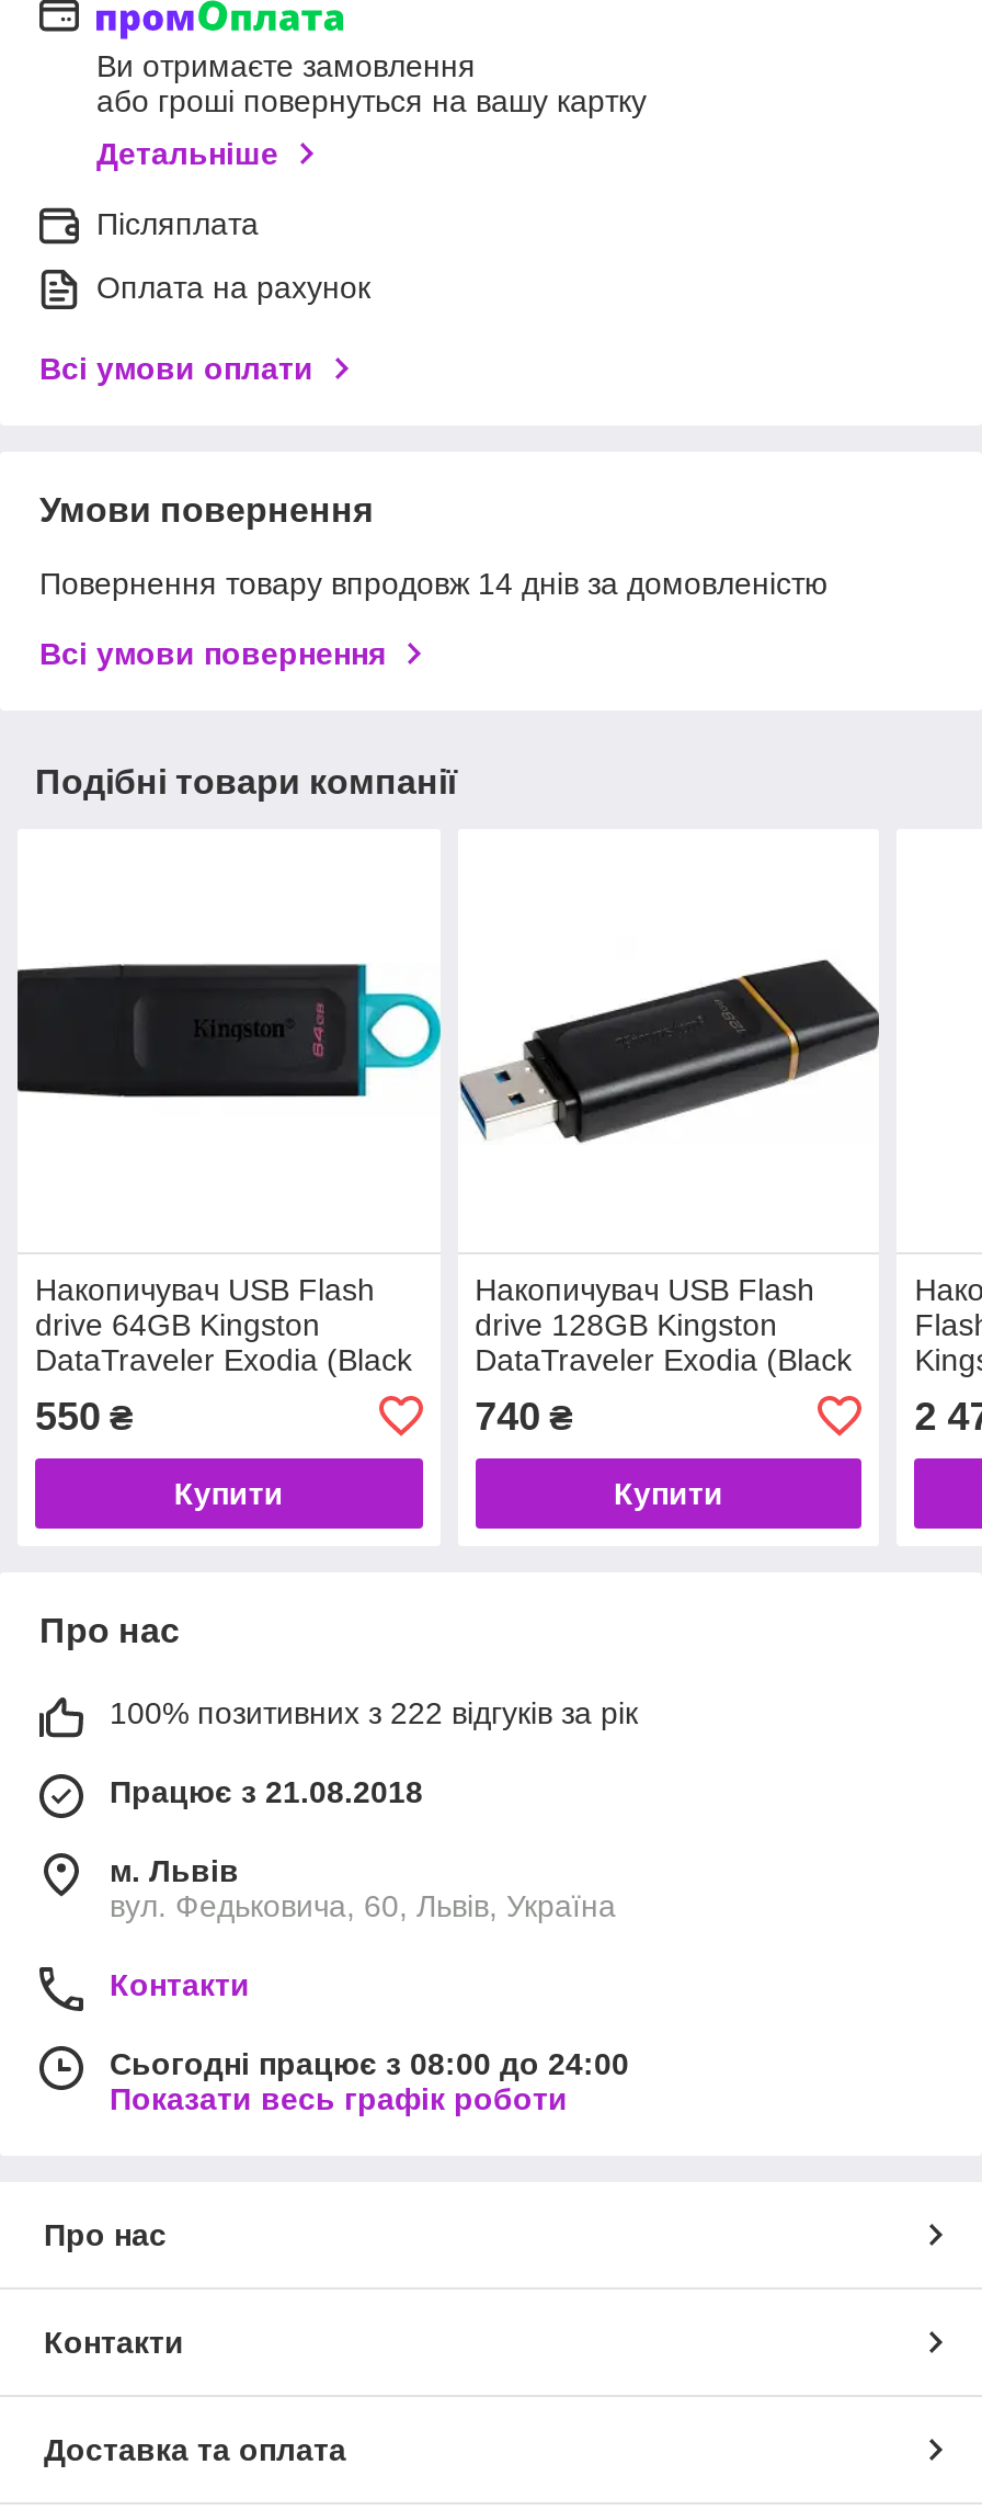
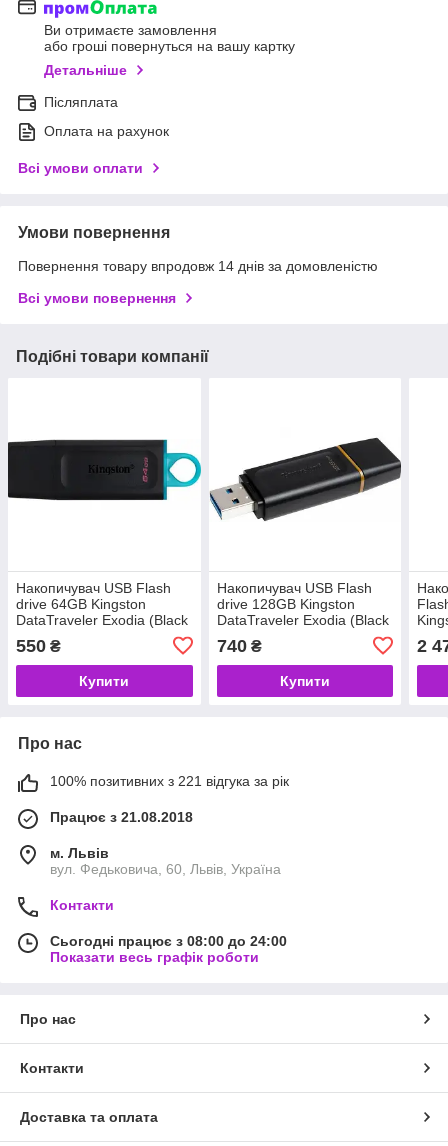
[110,1695,638,1730] 100% позитивних з 222 відгуків за рік -> [50,773,289,789] 100% позитивних з 221 відгука за рік

